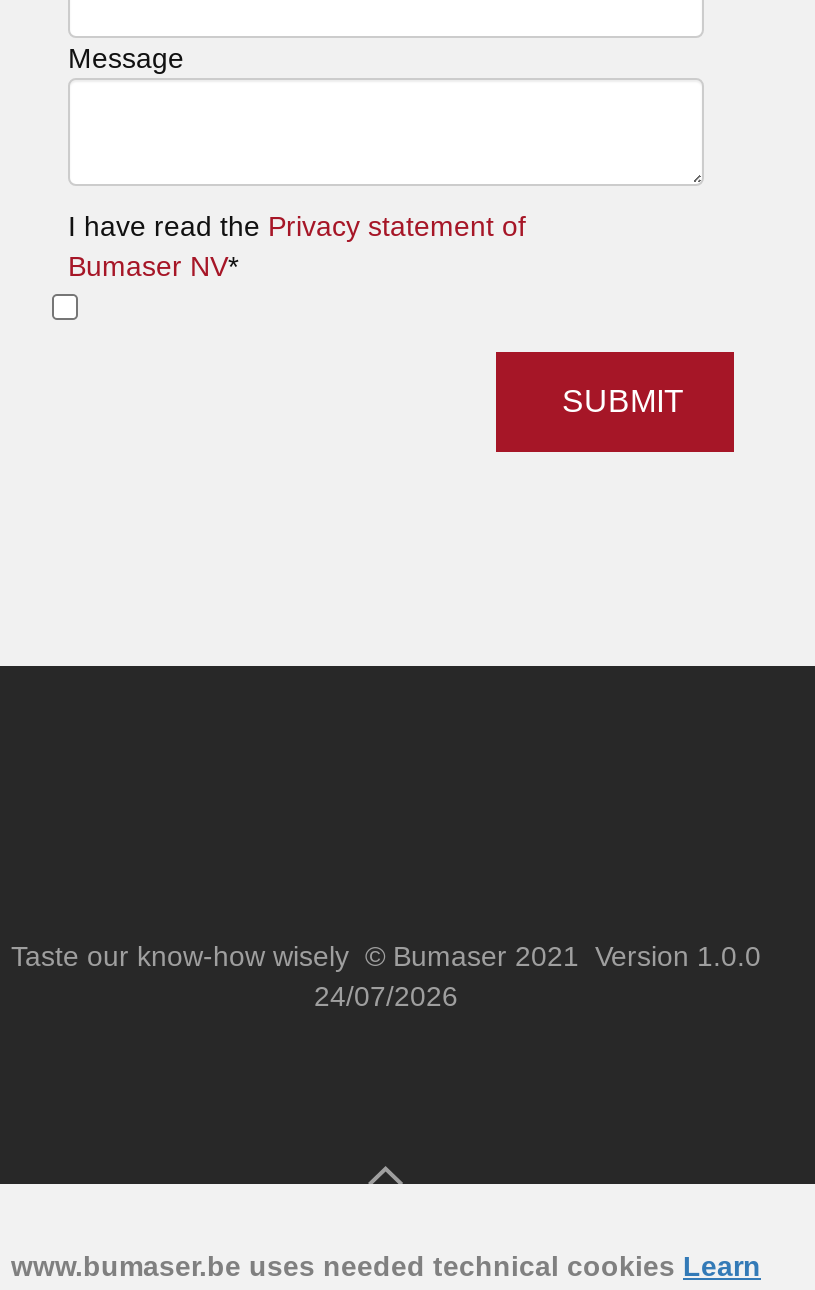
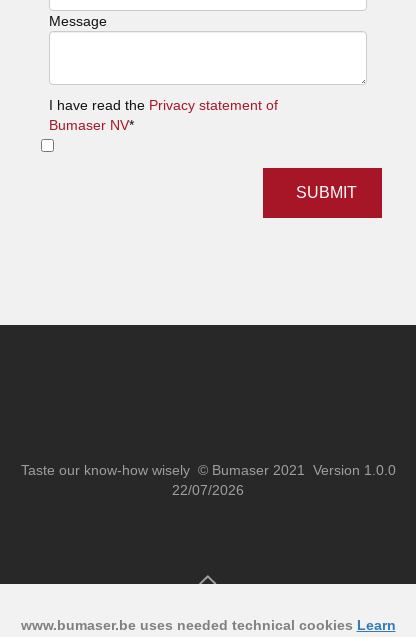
[314,980,458,1012] 24/07/2026 -> [172,482,244,498] 22/07/2026

